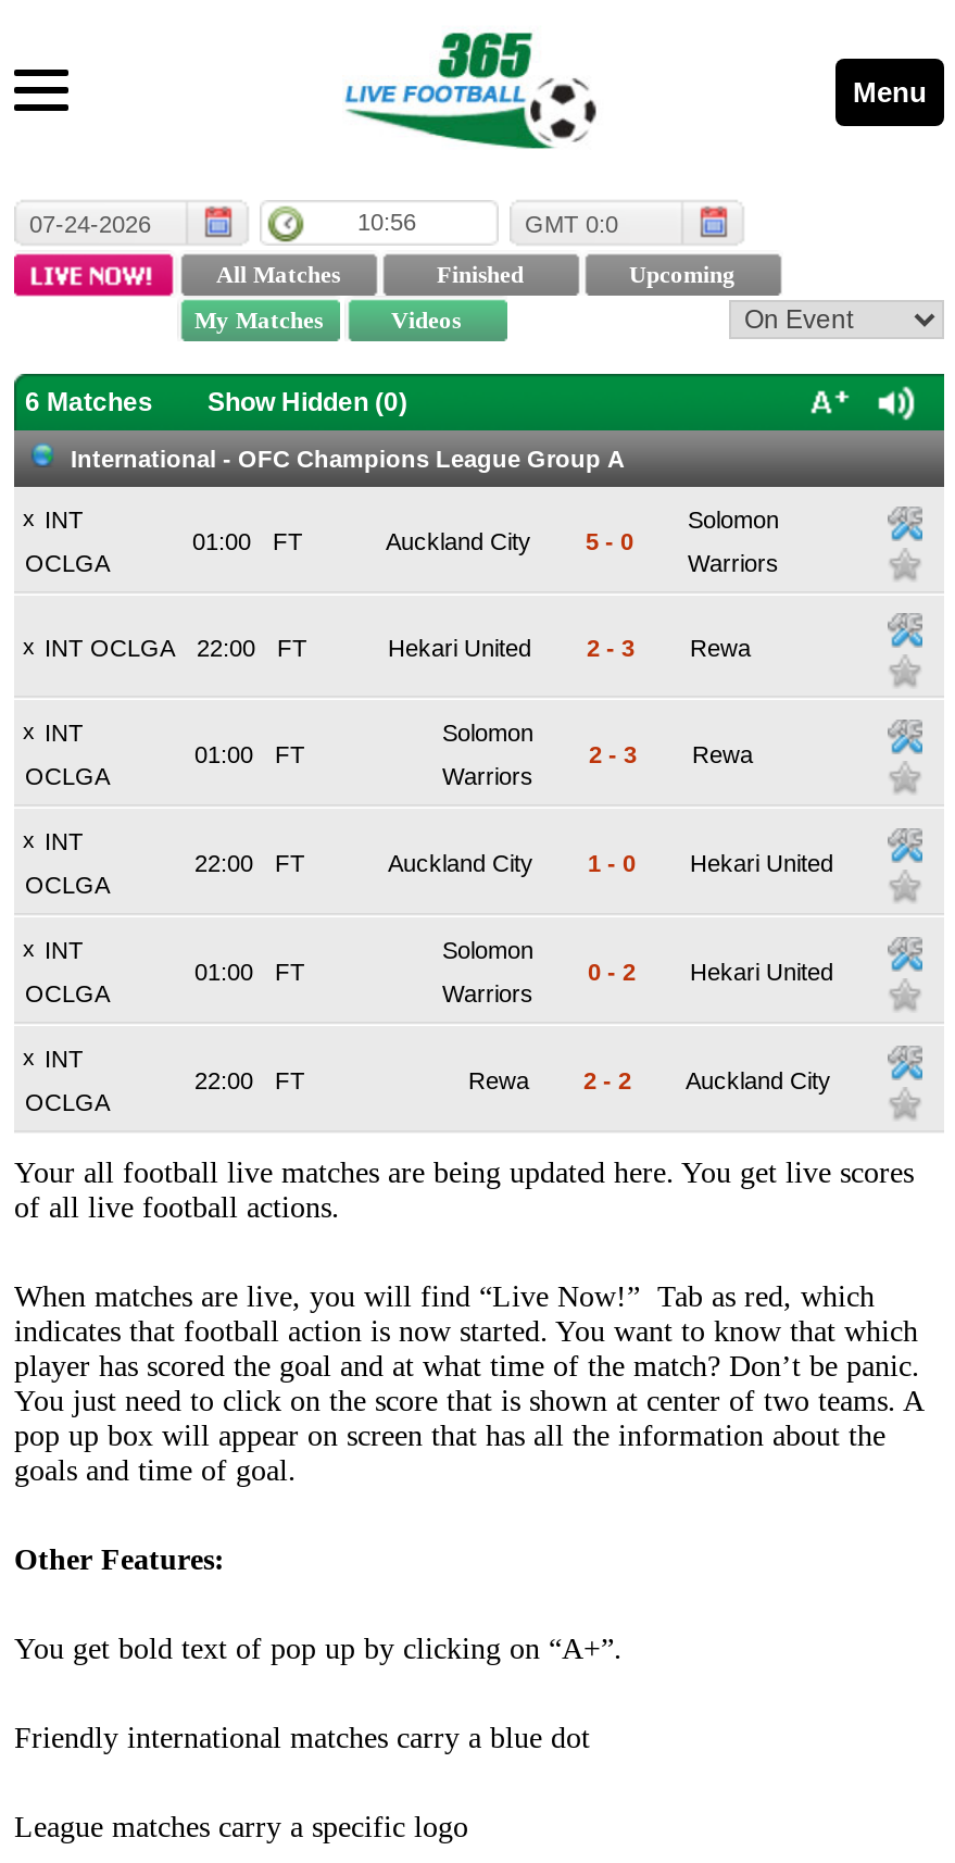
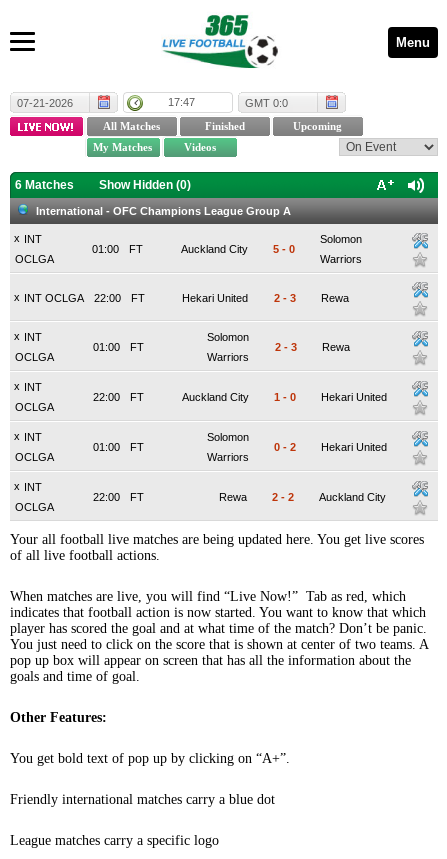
[29,211,151,237] 07-24-2026 -> [17,97,73,109] 07-21-2026
[357,209,416,235] 10:56 -> [168,96,195,108] 17:47

